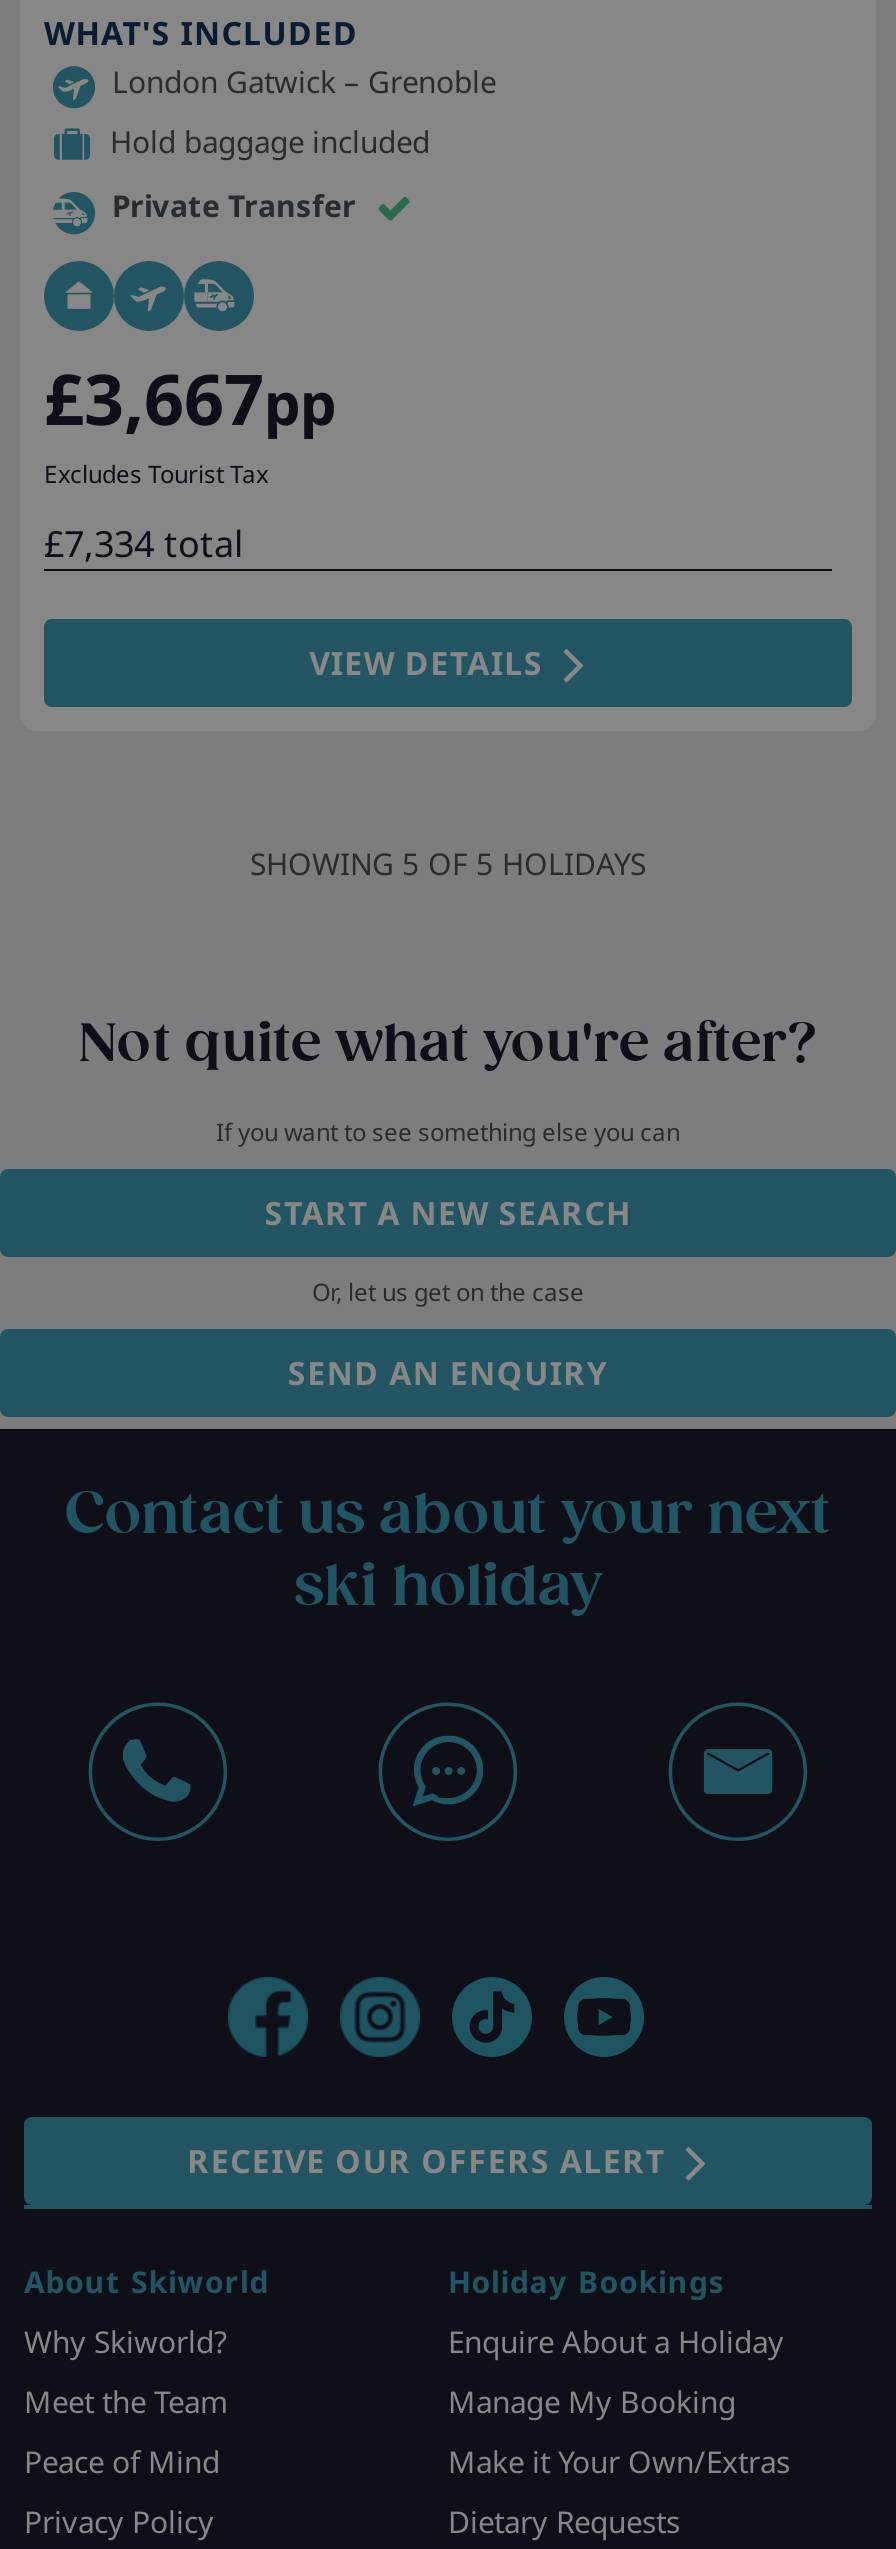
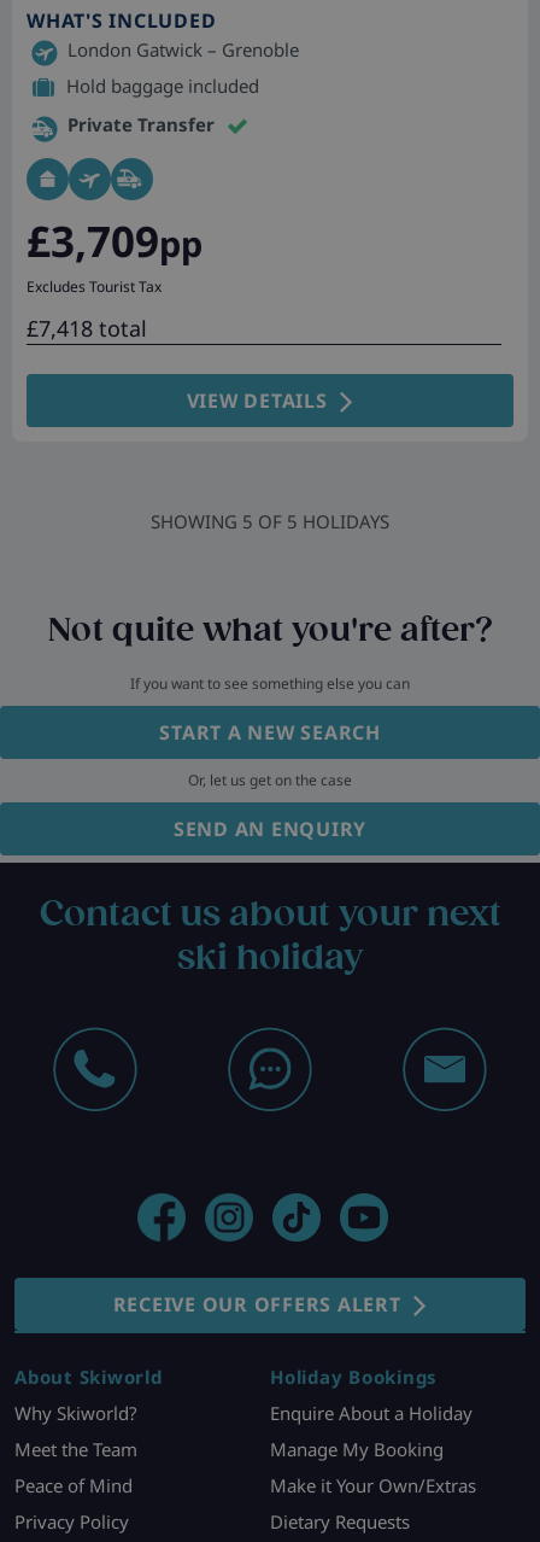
[44,351,336,445] £3,667pp -> [27,212,202,269] £3,709pp
[44,519,244,567] £7,334 total -> [27,313,147,342] £7,418 total

